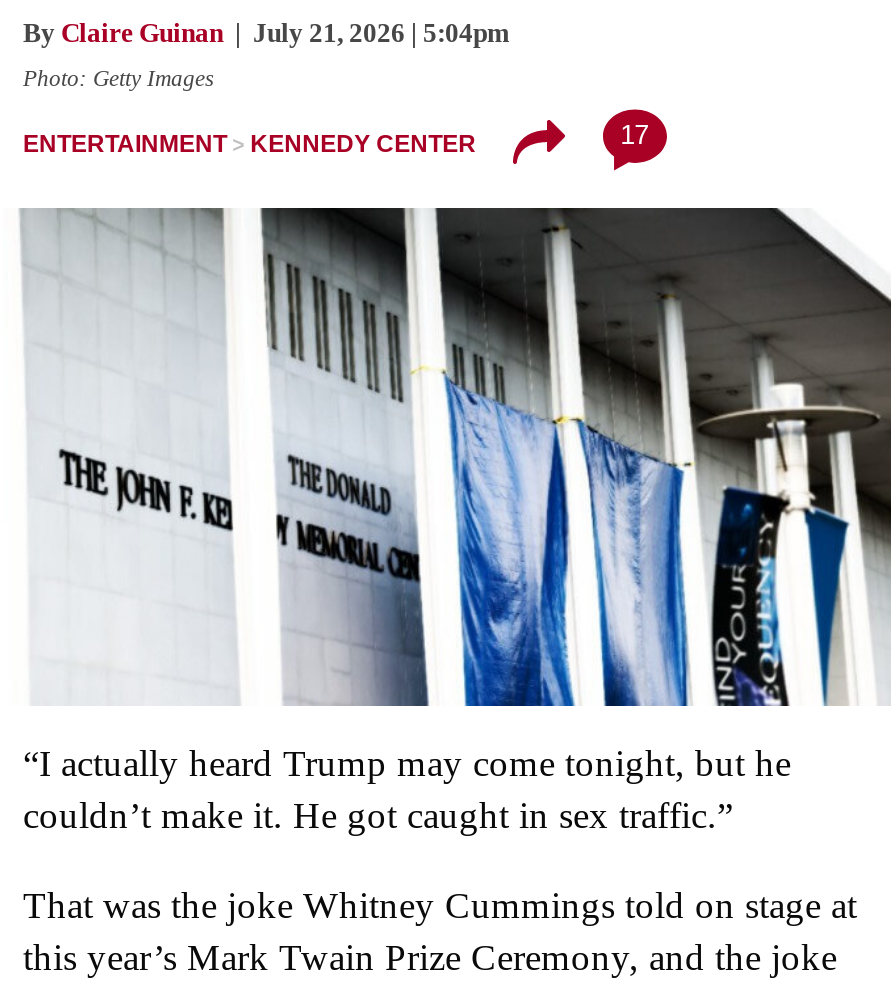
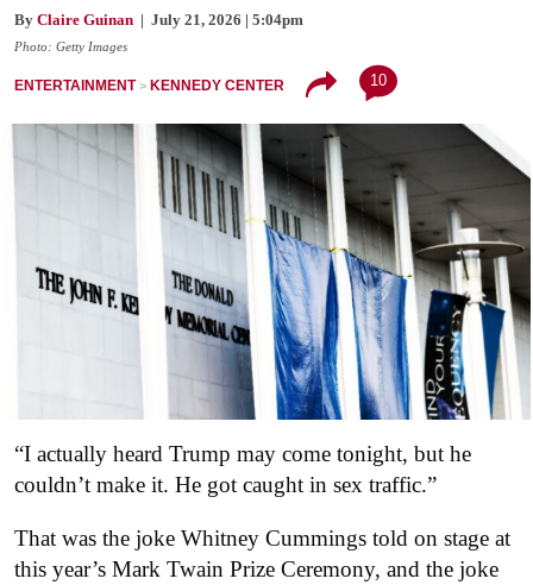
[620,120,648,150] 17 -> [370,71,386,89] 10

